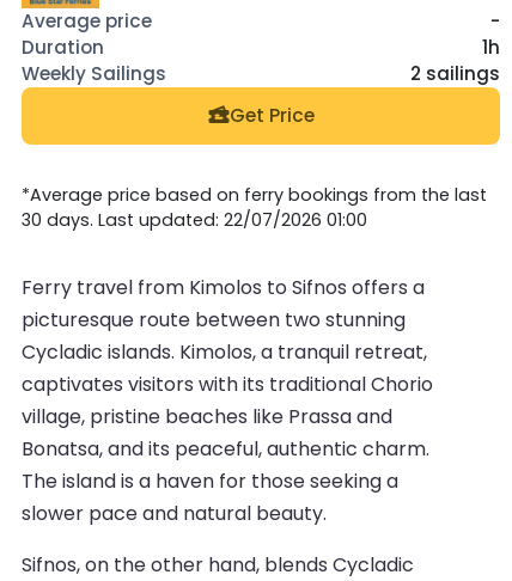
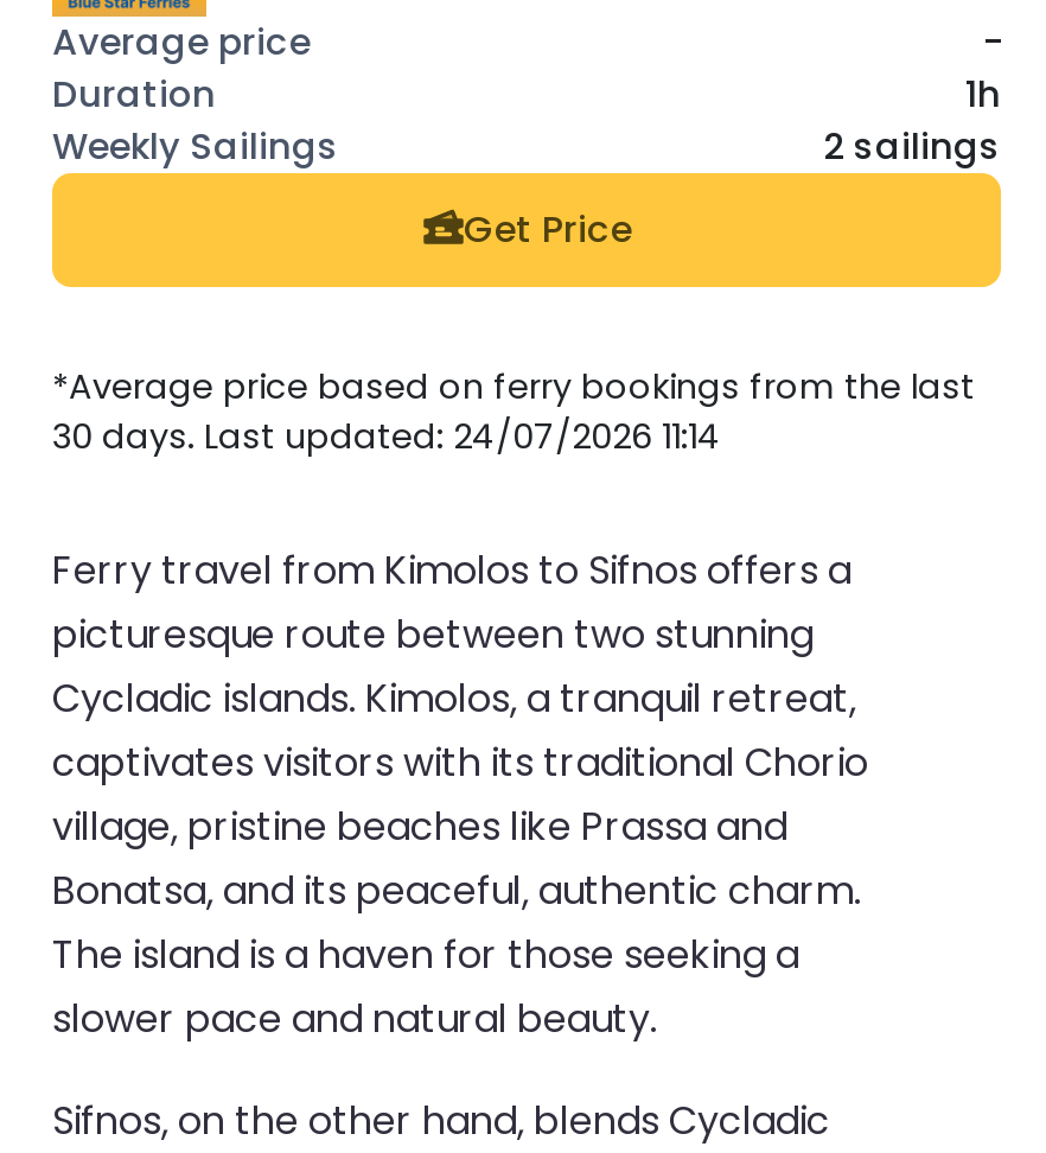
[22,208,367,232] 30 days. Last updated: 22/07/2026 01:00 -> [52,413,721,460] 30 days. Last updated: 24/07/2026 11:14

